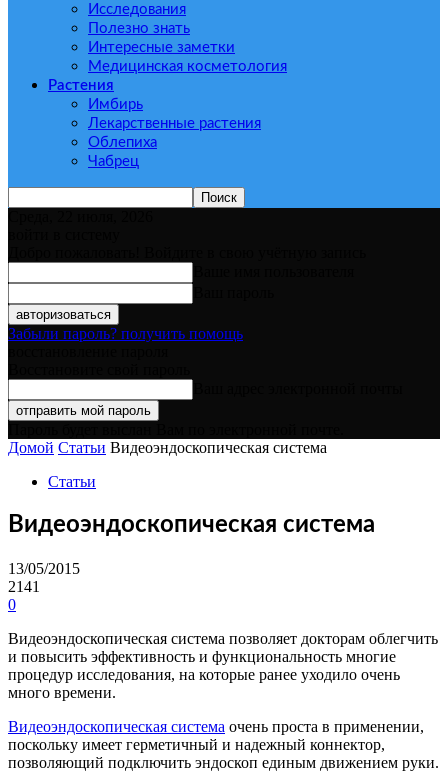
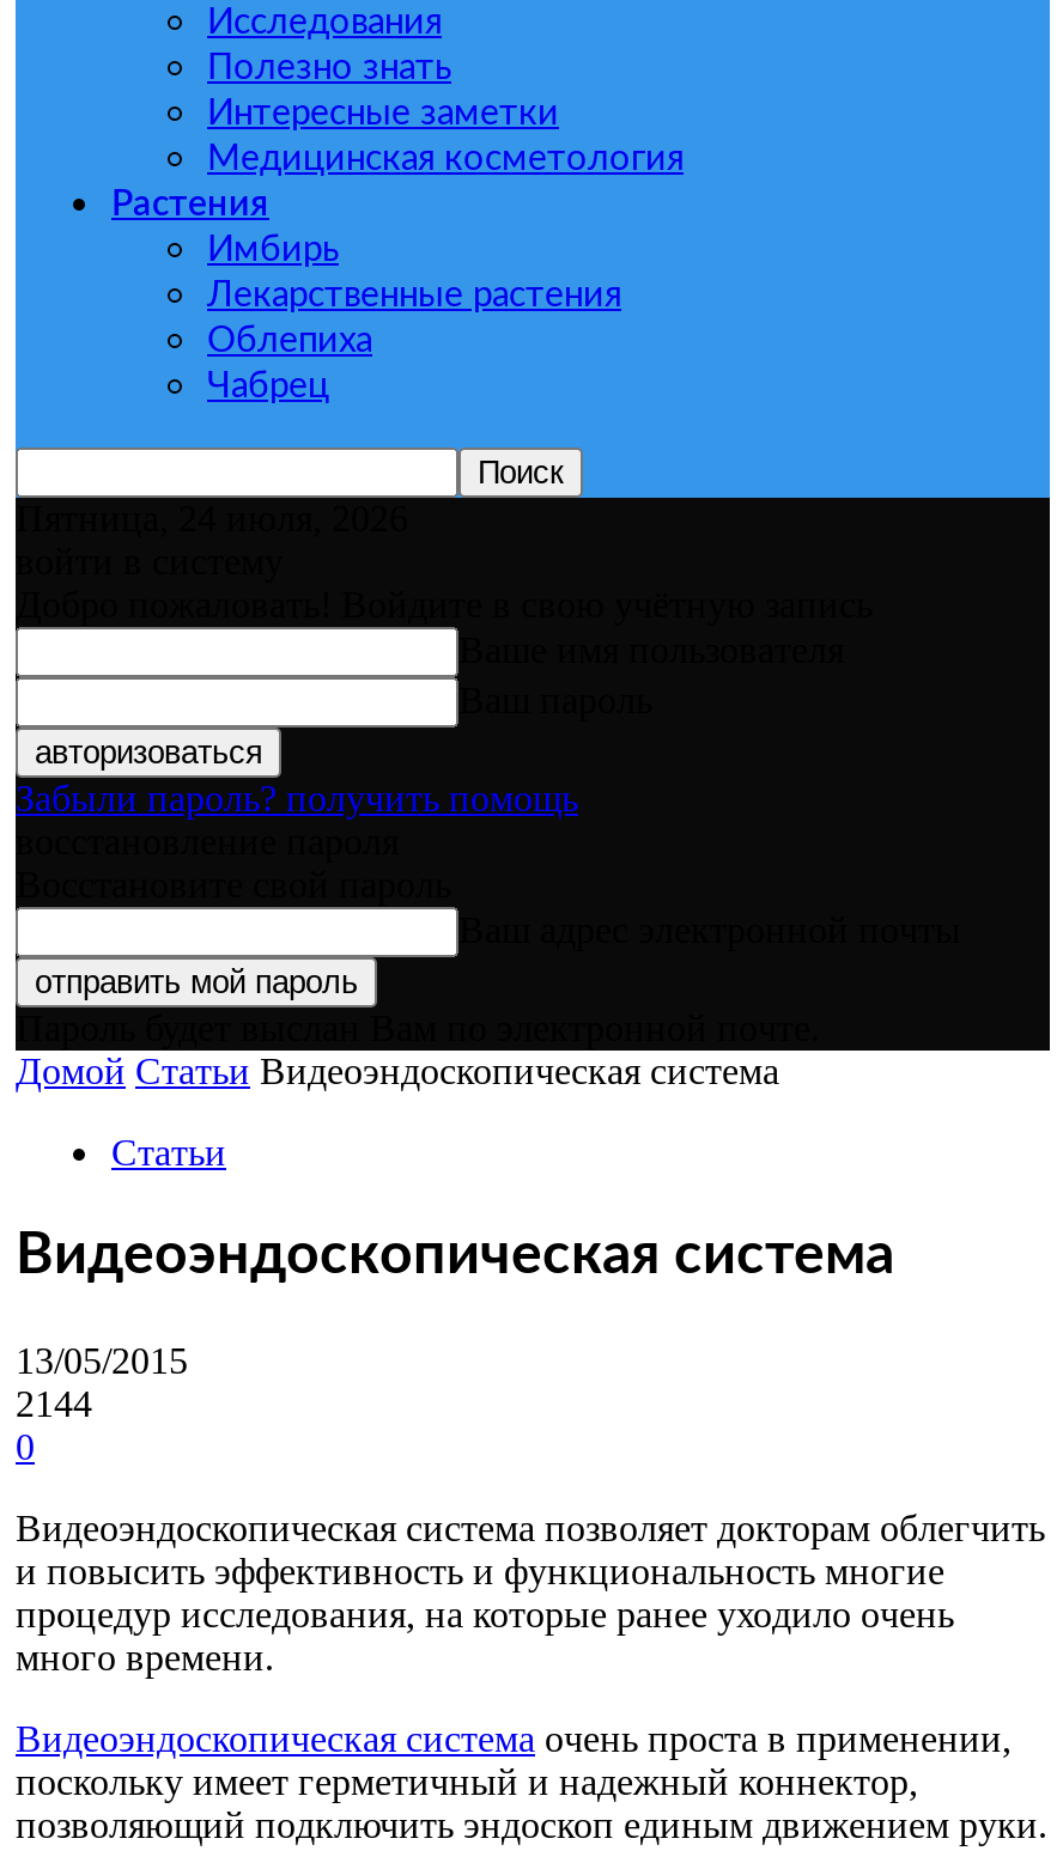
[8,208,153,225] Среда, 22 июля, 2026 -> [16,498,408,538] Пятница, 24 июля, 2026
[8,578,40,595] 2141 -> [16,1383,92,1423] 2144

